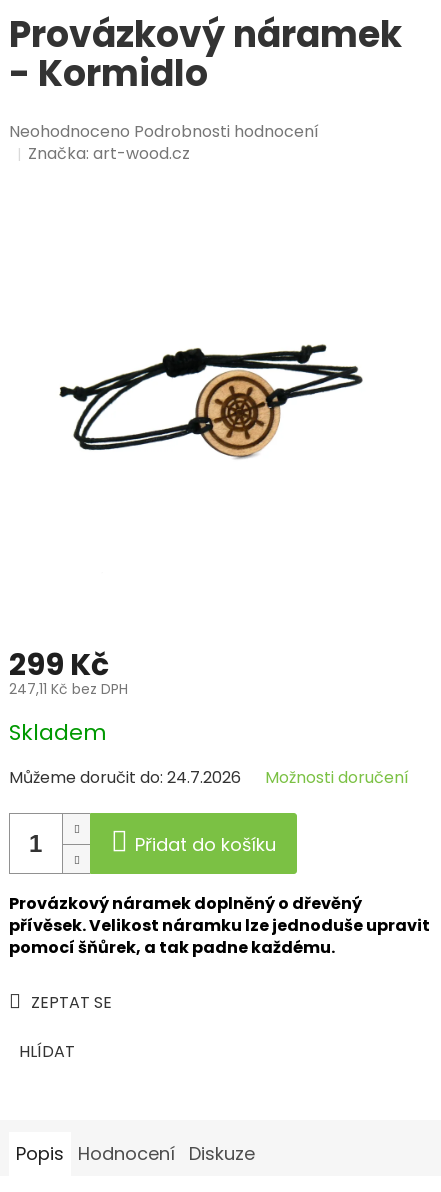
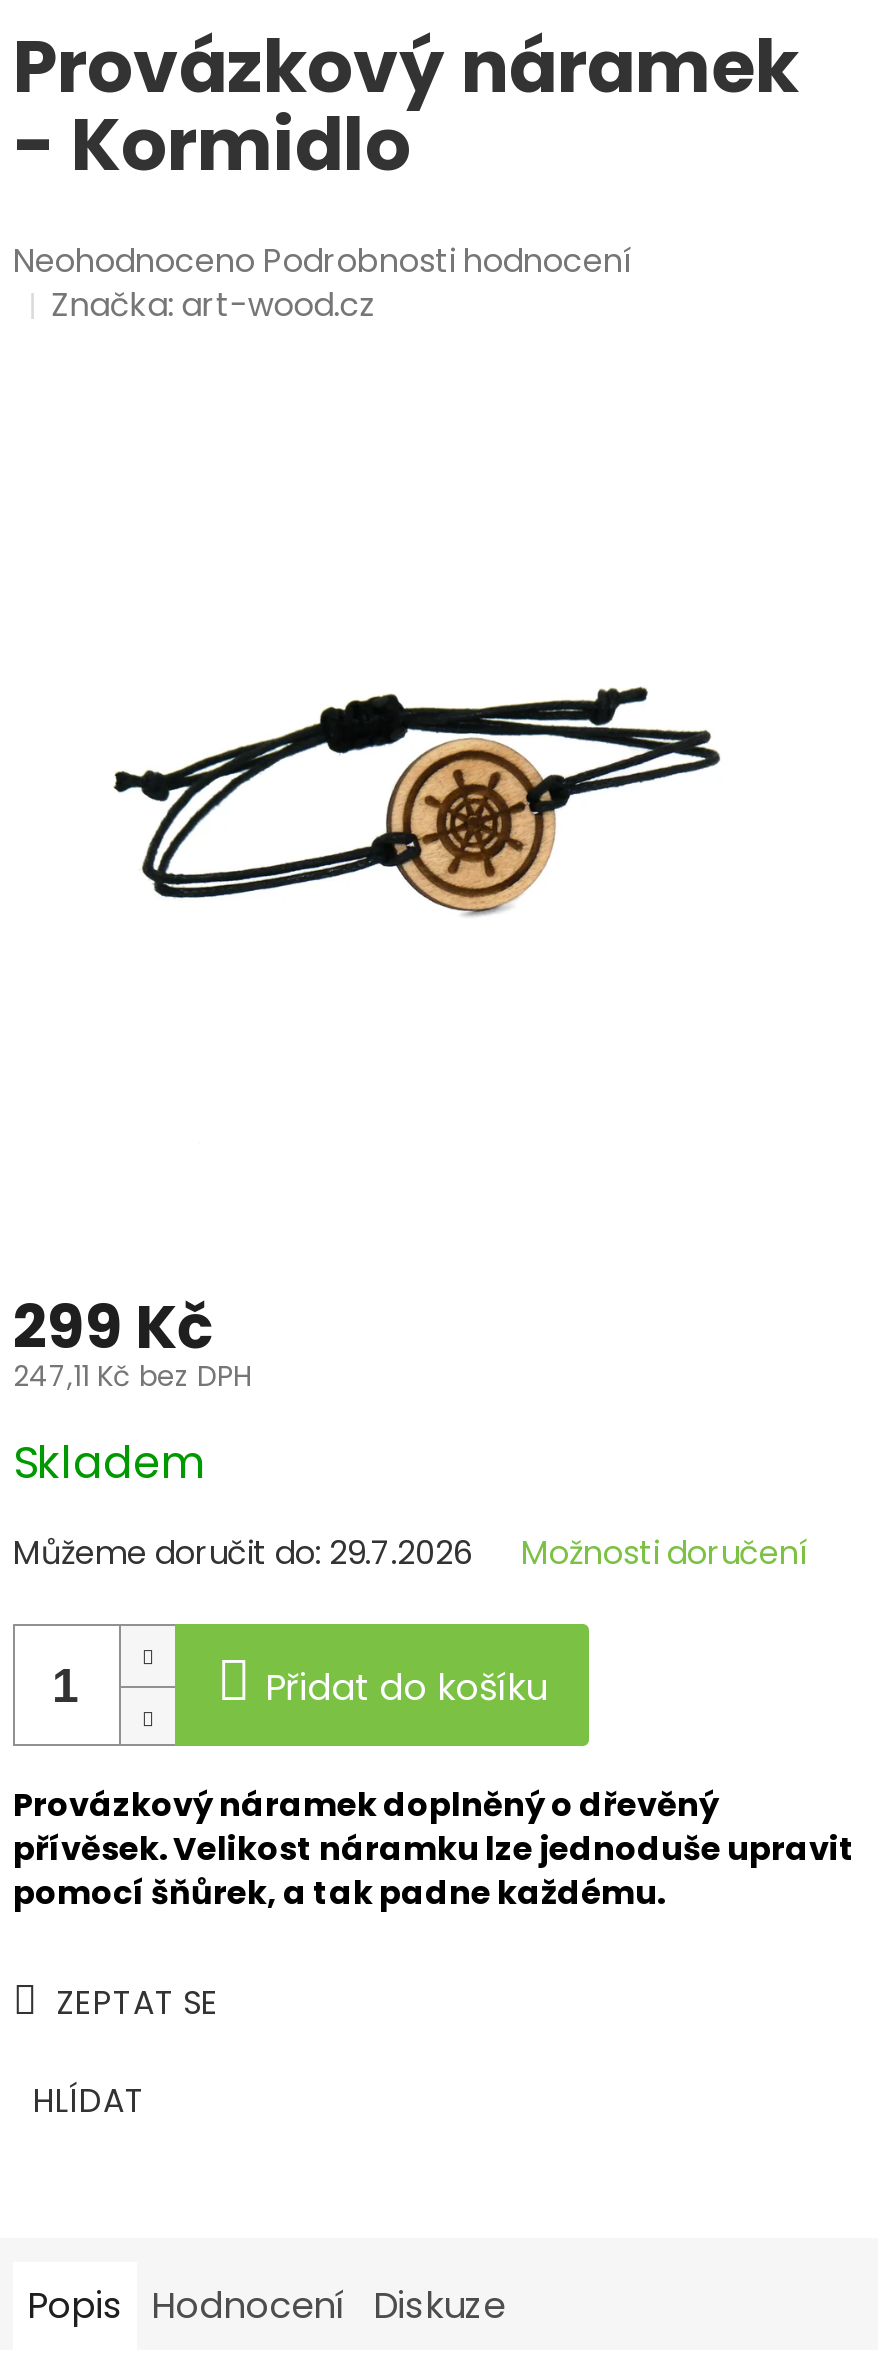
[9,766,241,789] Můžeme doručit do: 24.7.2026 -> [13,1530,473,1576] Můžeme doručit do: 29.7.2026

